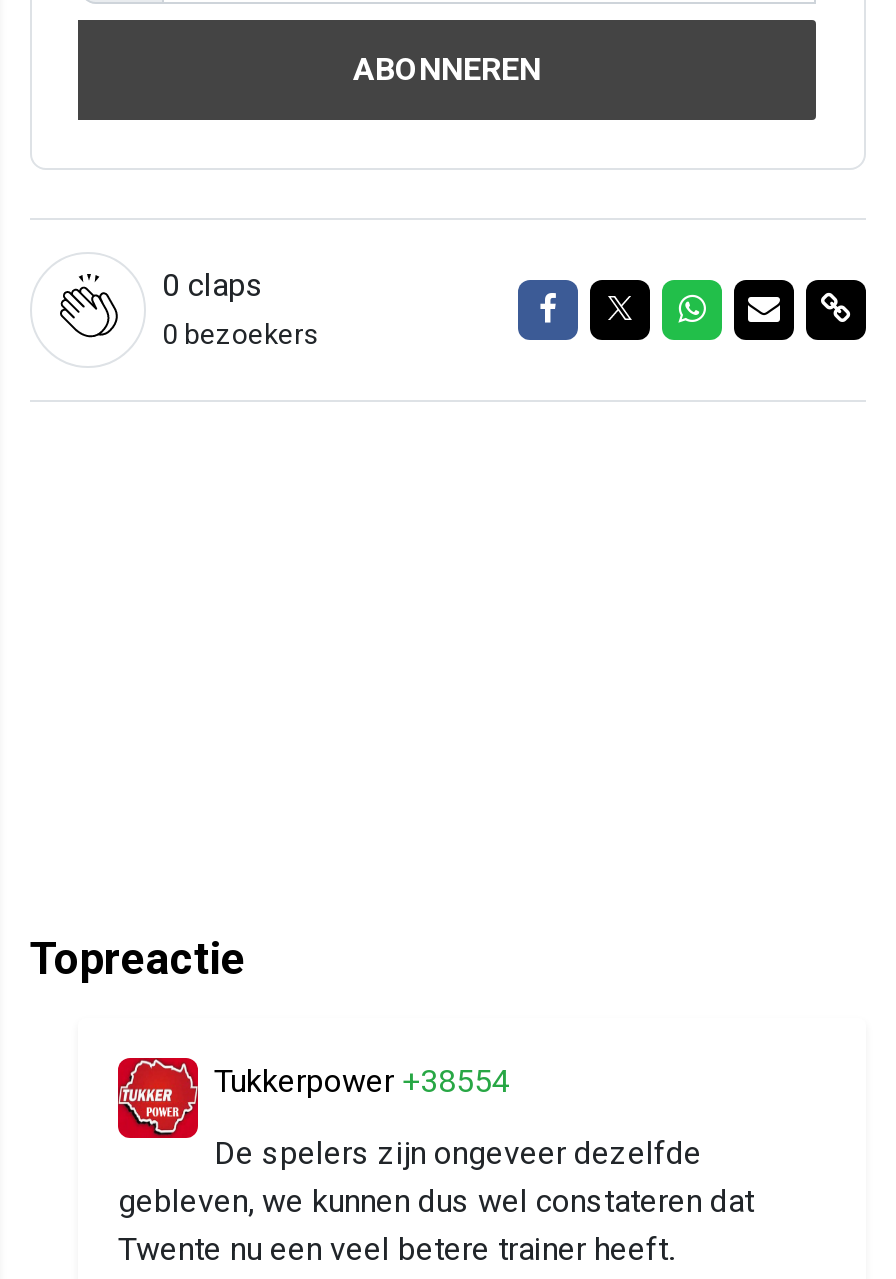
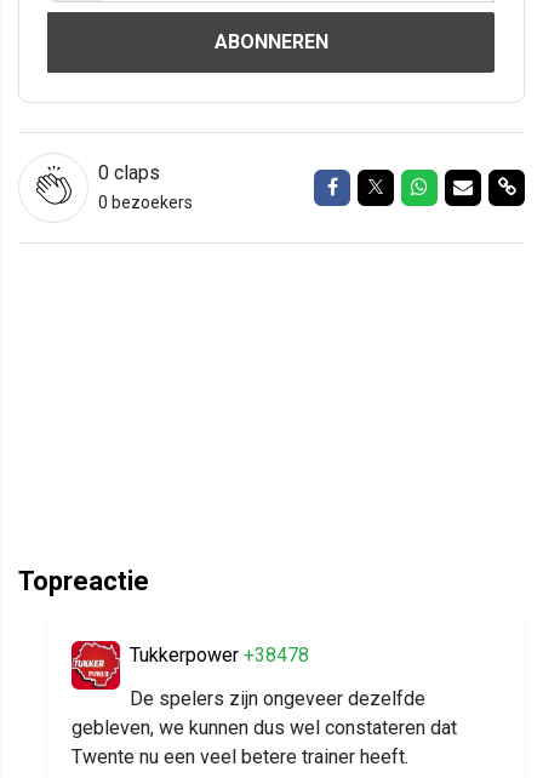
[214,1061,510,1099] Tukkerpower +38554 -> [130,643,309,666] Tukkerpower +38478

